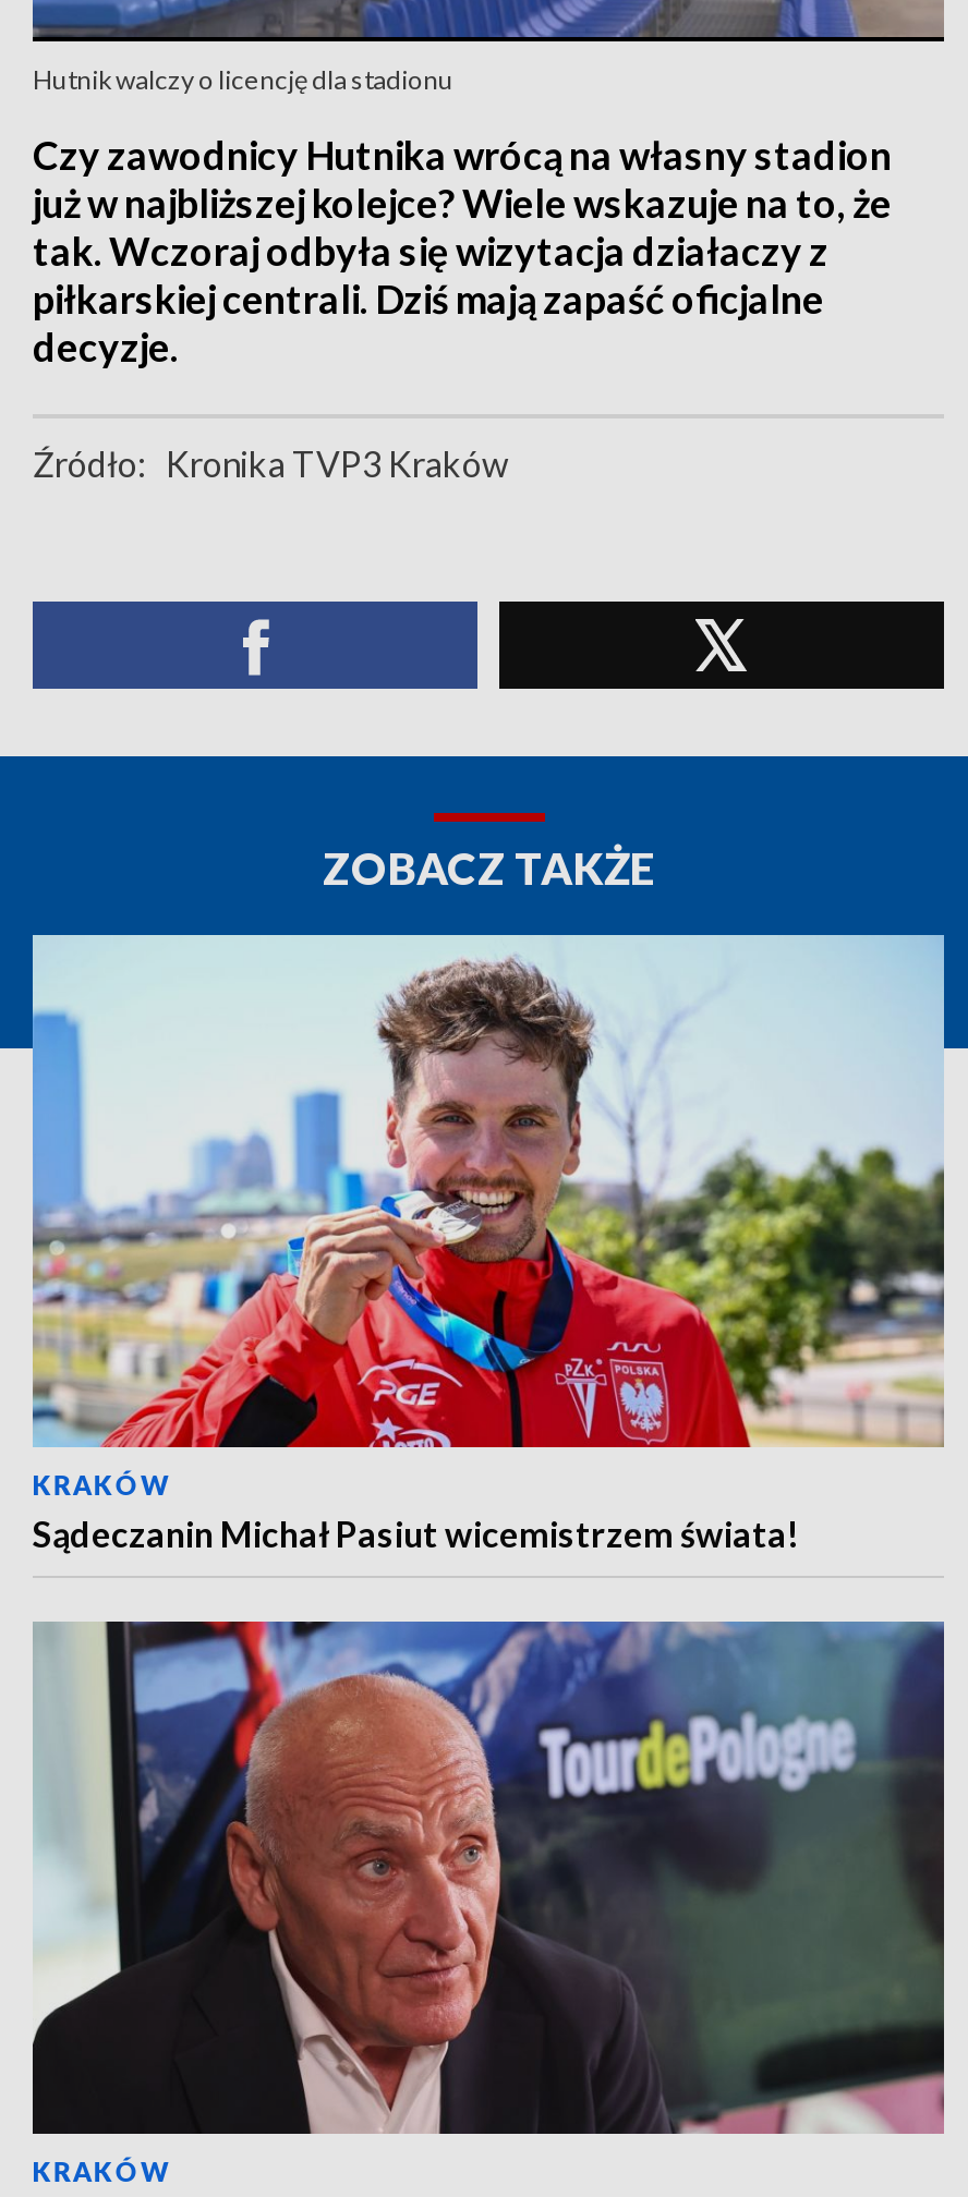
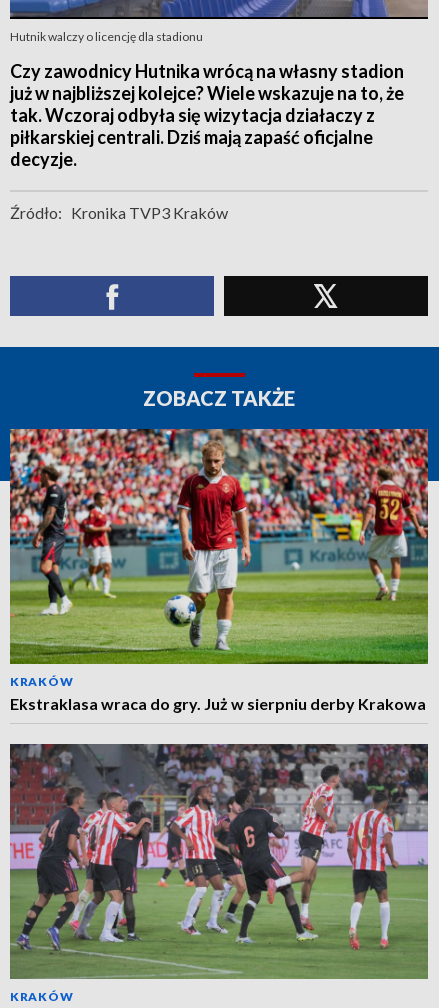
[31,933,946,1554] [image] | Sądeczanin Michał Pasiut wicemistrzem świata! -> [9,428,429,713] [image] | Ekstraklasa wraca do gry. Już w sierpniu derby Krakowa
[31,1619,946,2136] [image] -> [9,743,429,980] [image]

